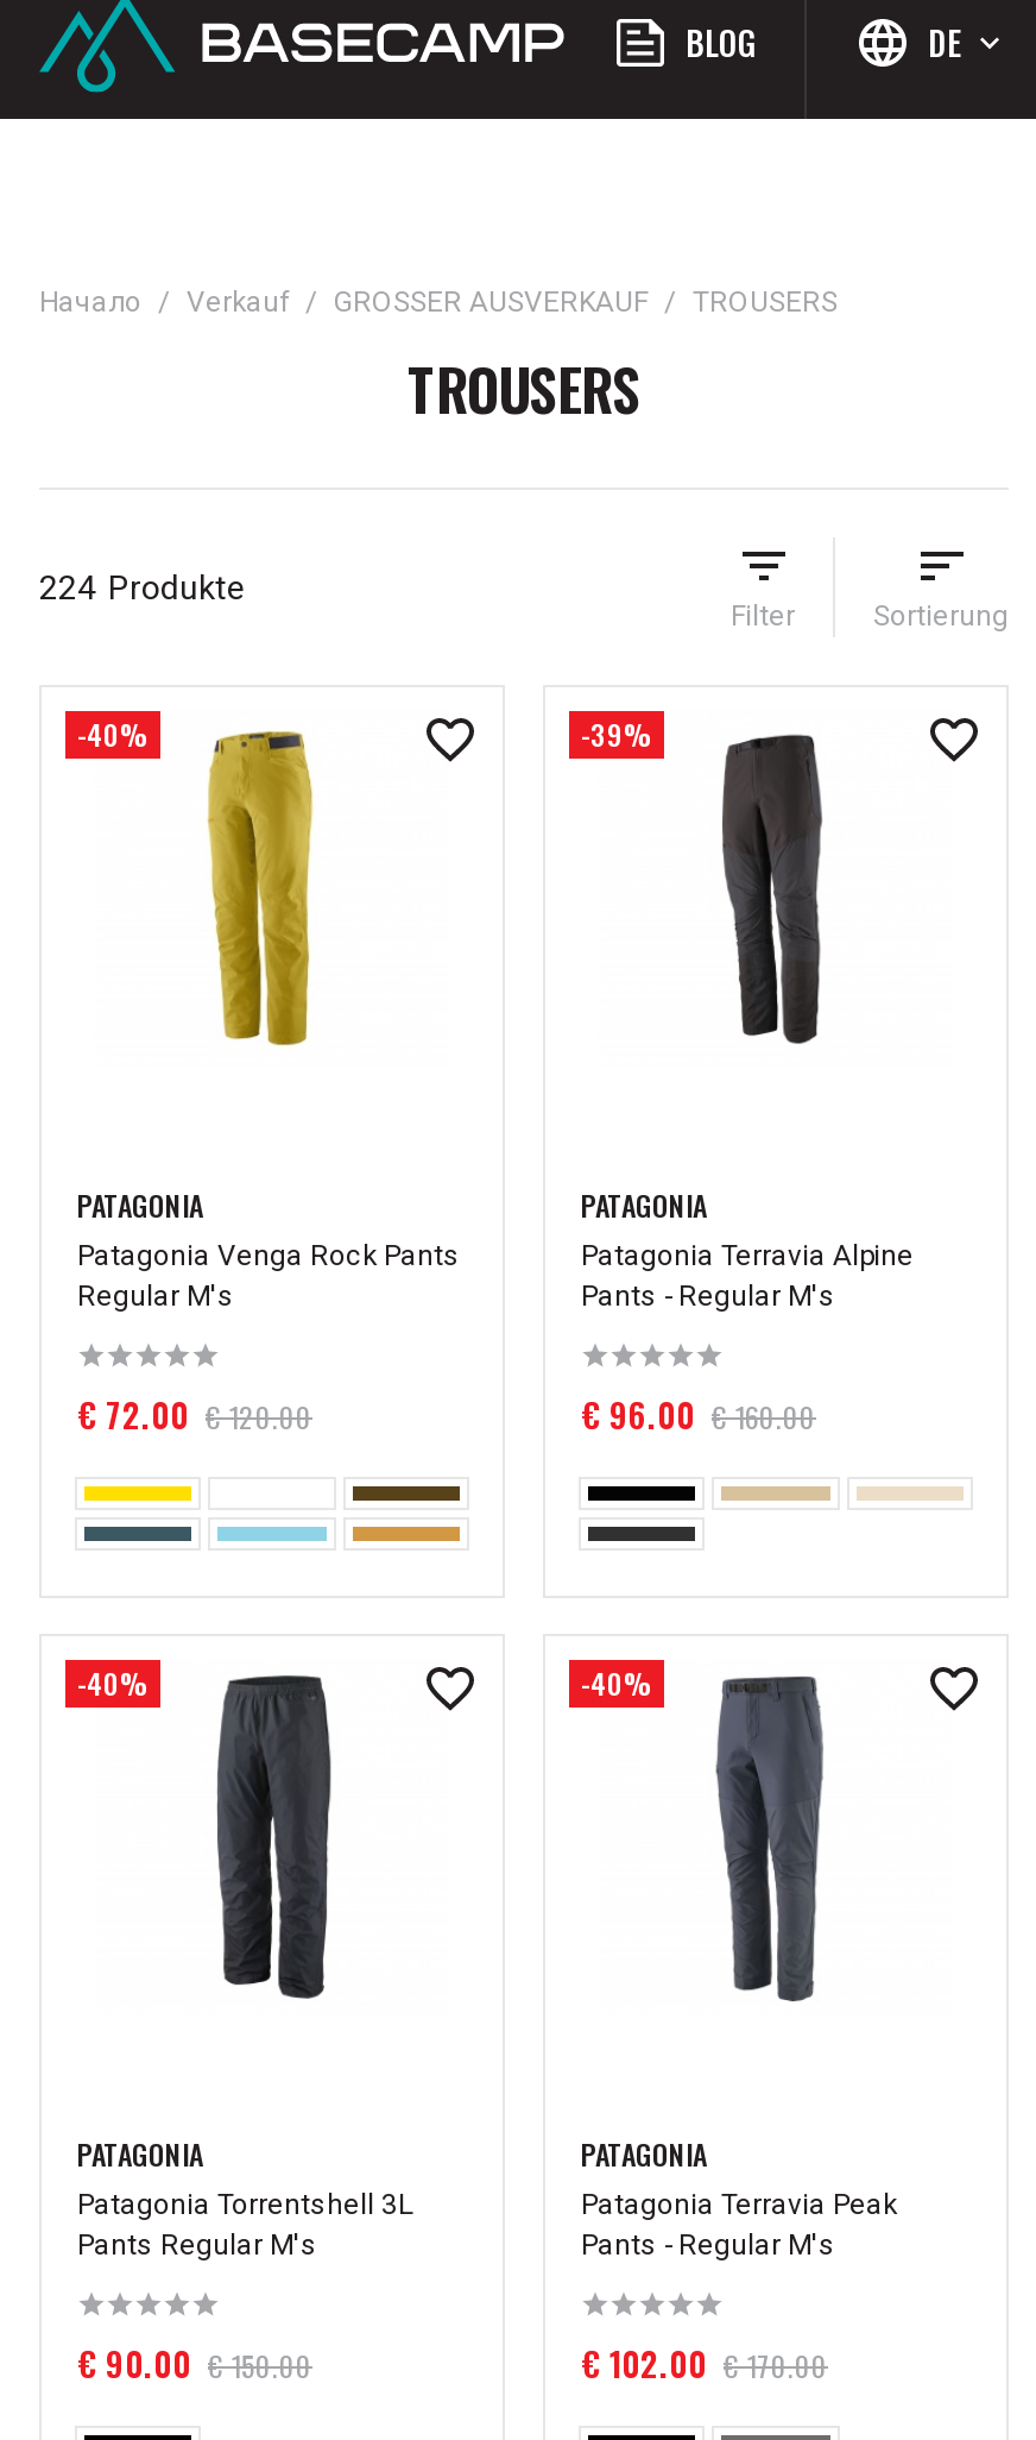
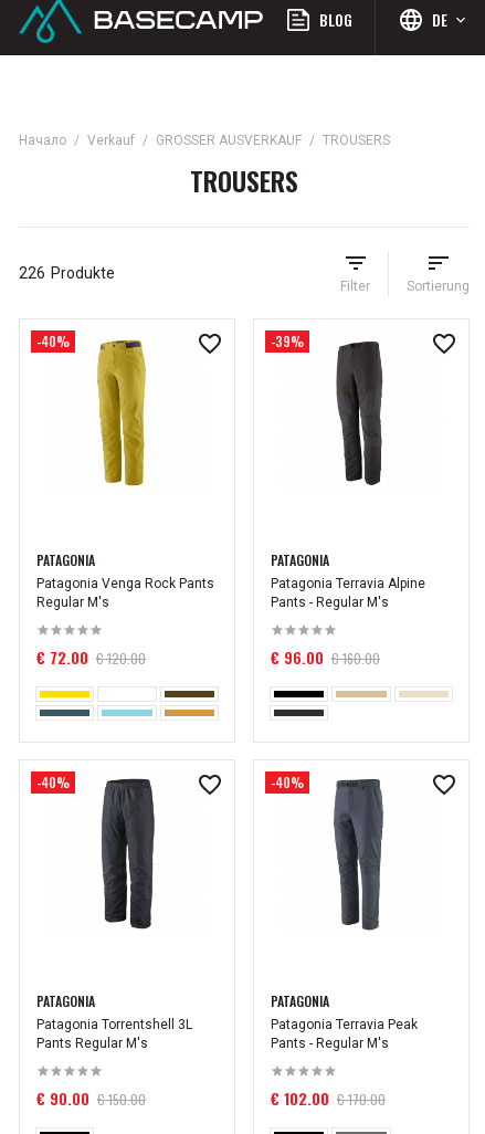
[39,567,246,605] 224 Produkte -> [19,264,115,281] 226 Produkte

